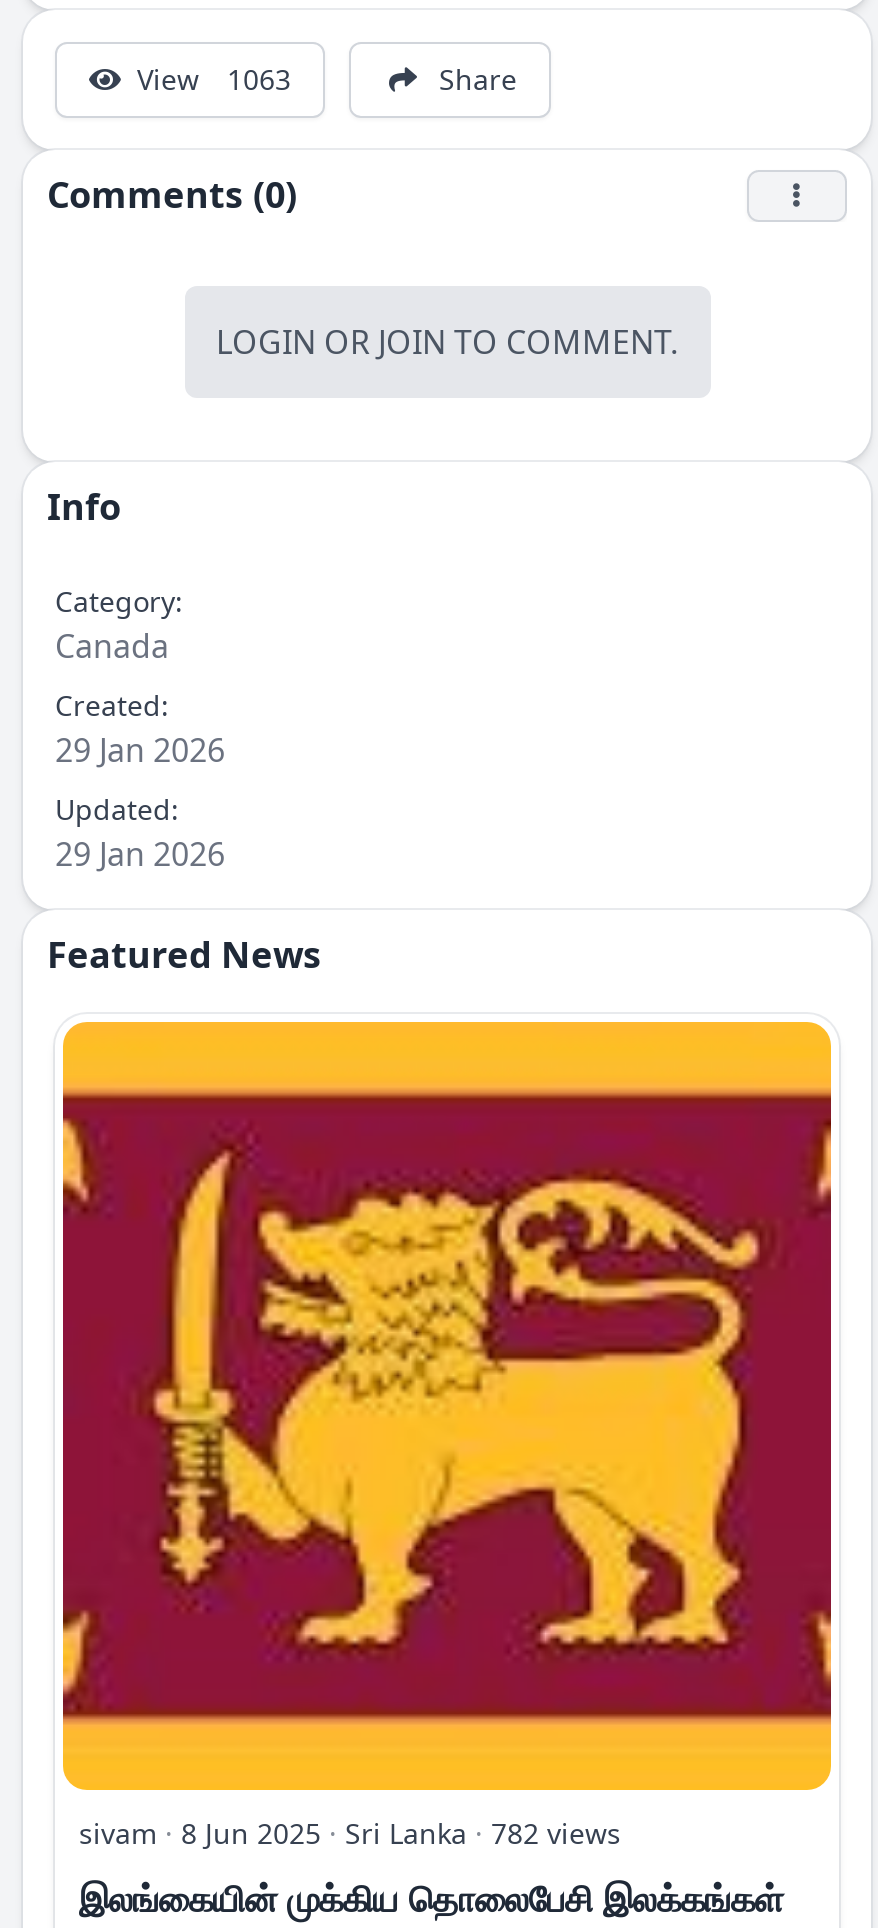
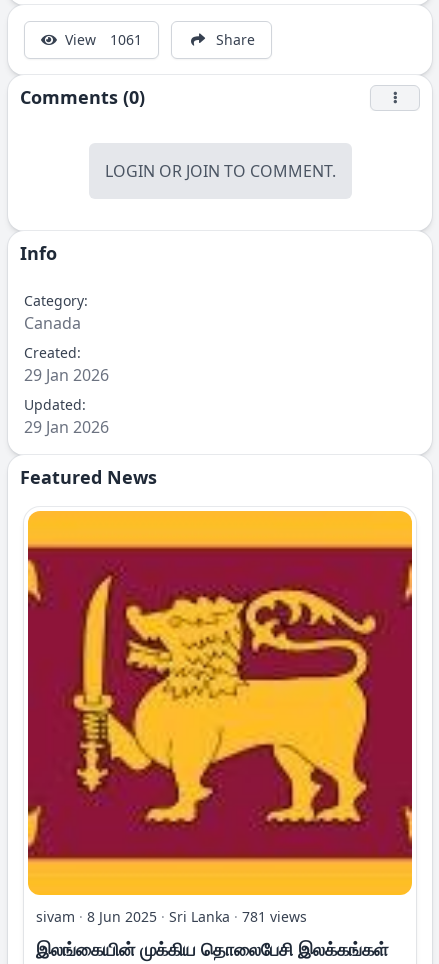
[137,60,291,98] View 1063 -> [65,30,142,49] View 1061
[79,1814,621,1852] sivam · 8 Jun 2025 · Sri Lanka · 782 views -> [36,907,307,926] sivam · 8 Jun 2025 · Sri Lanka · 781 views

